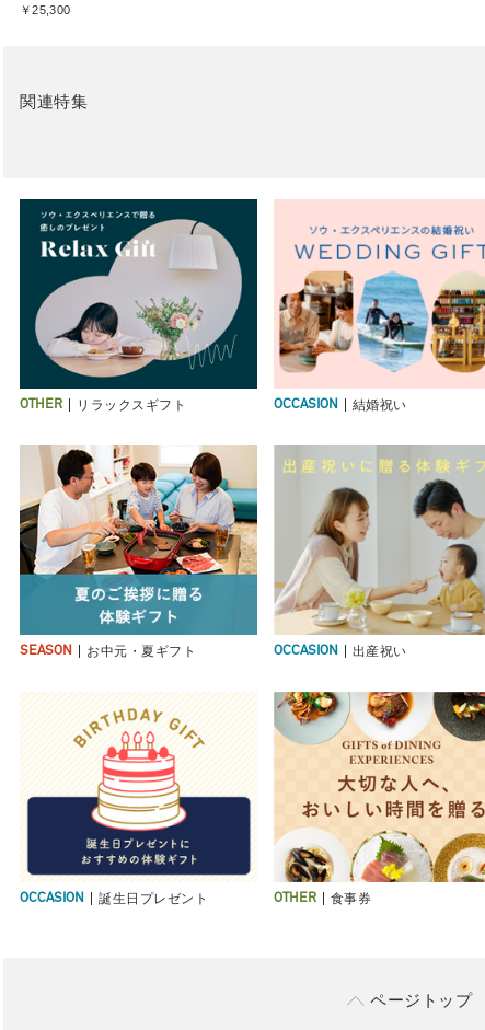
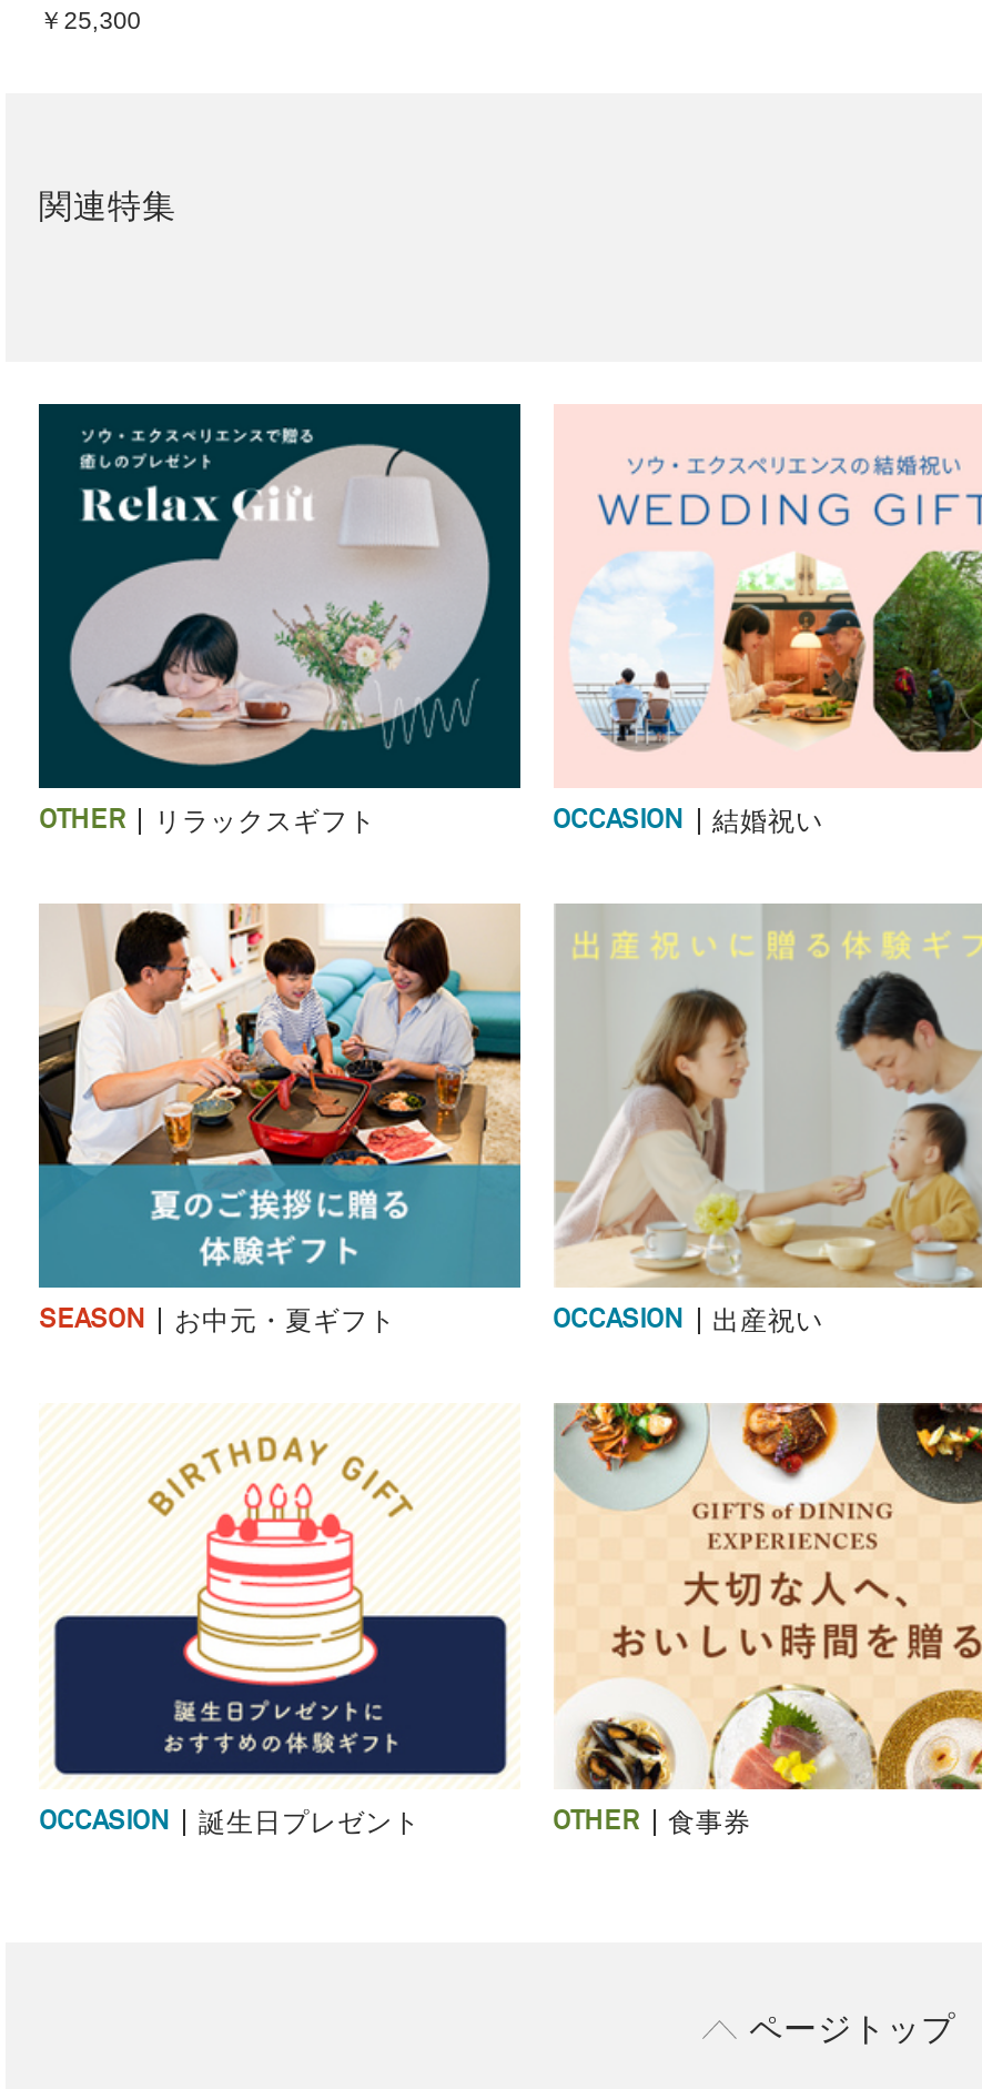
[278,270,482,373] [image] -> [565,548,975,755] [image]

